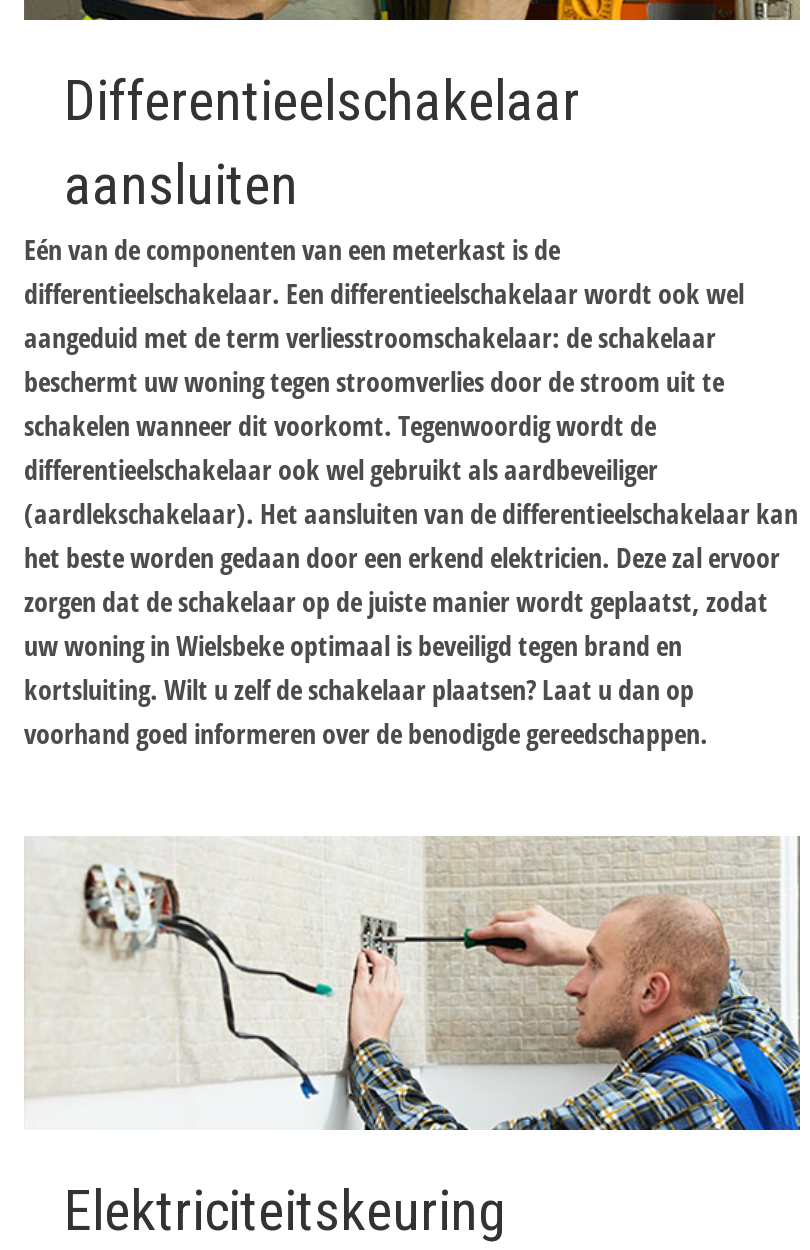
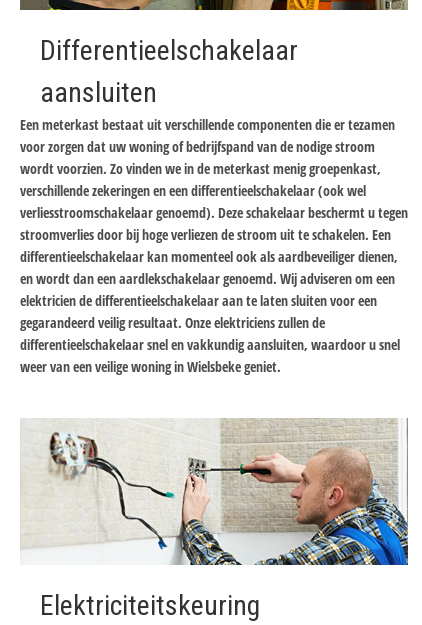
[24,230,798,752] Eén van de componenten van een meterkast is de | differentieelschakelaar. Een differentieelschakelaar wordt ook wel | aangeduid met de term verliesstroomschakelaar: de schakelaar | beschermt uw woning tegen stroomverlies door de stroom uit te | schakelen wanneer dit voorkomt. Tegenwoordig wordt de | differentieelschakelaar ook wel gebruikt als aardbeveiliger | (aardlekschakelaar). Het aansluiten van de differentieelschakelaar kan | het beste worden gedaan door een erkend elektricien. Deze zal ervoor | zorgen dat de schakelaar op de juiste manier wordt geplaatst, zodat | uw woning in Wielsbeke optimaal is beveiligd tegen brand en | kortsluiting. Wilt u zelf de schakelaar plaatsen? Laat u dan op | voorhand goed informeren over de benodigde gereedschappen. -> [20,115,408,376] Een meterkast bestaat uit verschillende componenten die er tezamen | voor zorgen dat uw woning of bedrijfspand van de nodige stroom | wordt voorzien. Zo vinden we in de meterkast menig groepenkast, | verschillende zekeringen en een differentieelschakelaar (ook wel | verliesstroomschakelaar genoemd). Deze schakelaar beschermt u tegen | stroomverlies door bij hoge verliezen de stroom uit te schakelen. Een | differentieelschakelaar kan momenteel ook als aardbeveiliger dienen, | en wordt dan een aardlekschakelaar genoemd. Wij adviseren om een | elektricien de differentieelschakelaar aan te laten sluiten voor een | gegarandeerd veilig resultaat. Onze elektriciens zullen de | differentieelschakelaar snel en vakkundig aansluiten, waardoor u snel | weer van een veilige woning in Wielsbeke geniet.

